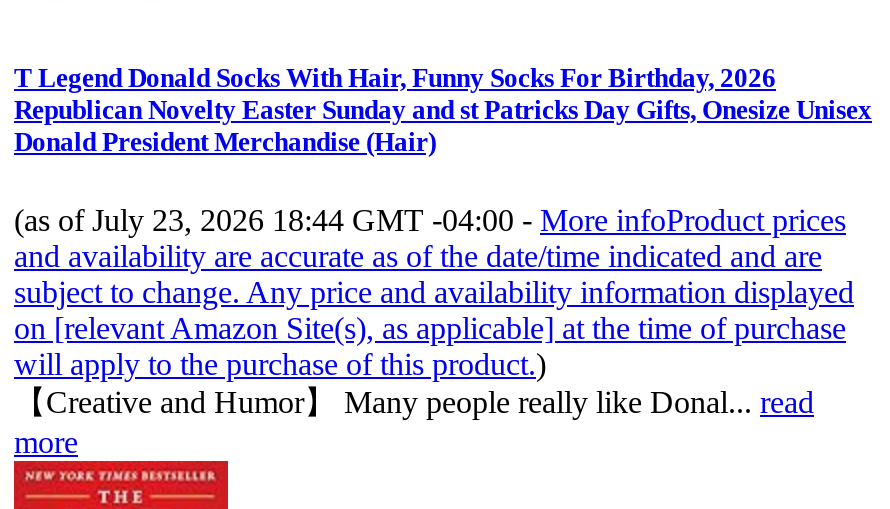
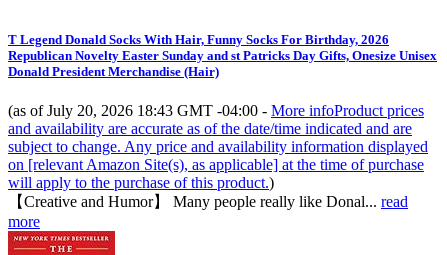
[14,203,846,237] (as of July 23, 2026 18:44 GMT -04:00 - More infoProduct prices -> [8,102,424,119] (as of July 20, 2026 18:43 GMT -04:00 - More infoProduct prices

